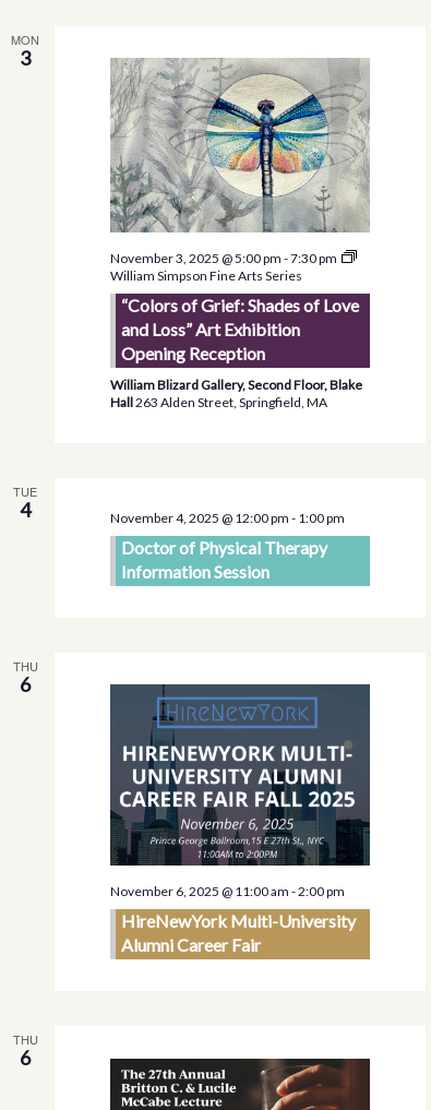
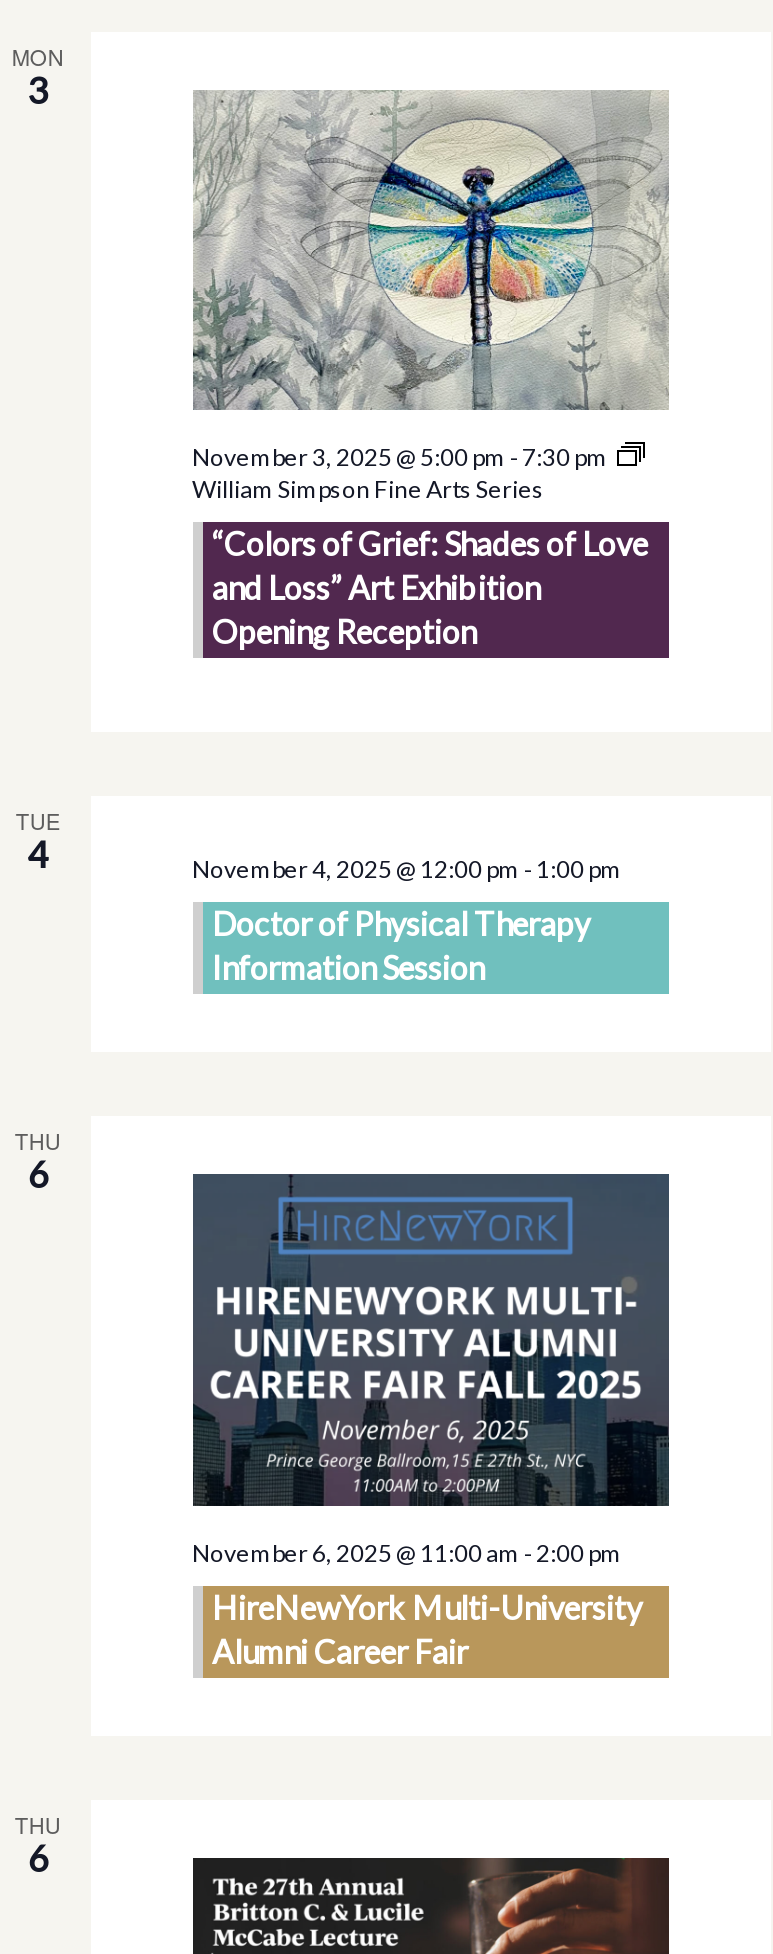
[110,376,362,410] William Blizard Gallery, Second Floor, Blake | Hall 263 Alden Street, Springfield, MA -> none

